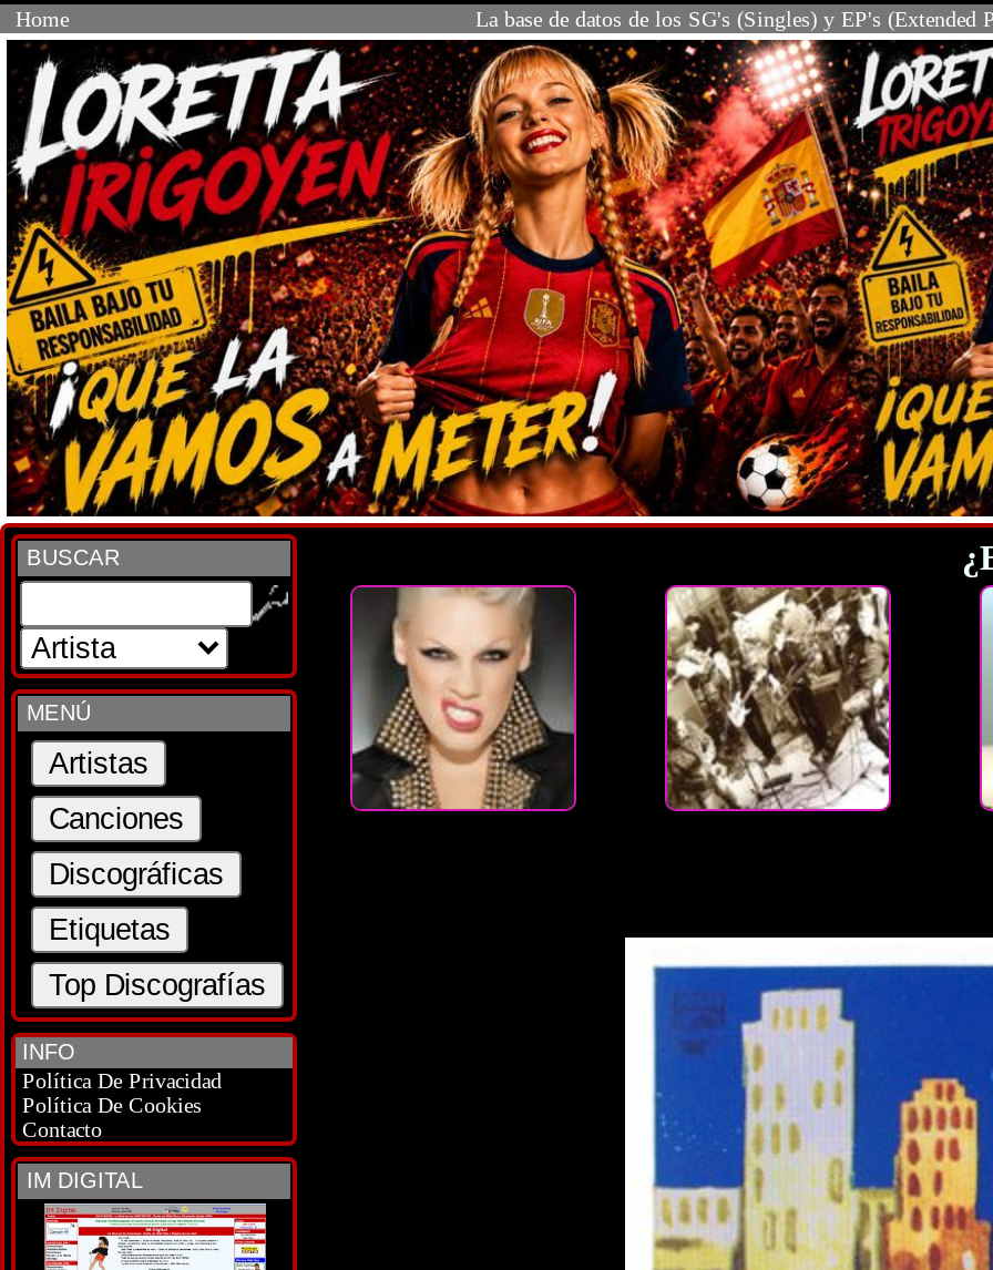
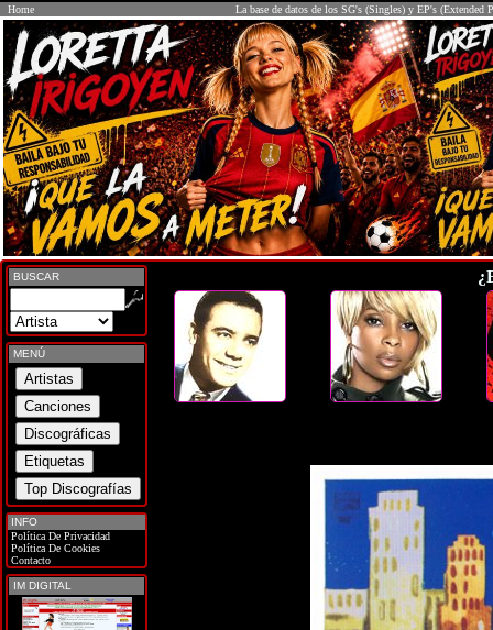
[350,585,576,811] [image] -> [174,290,286,402] [image]
[665,585,891,811] [image] -> [330,290,442,402] [image]

